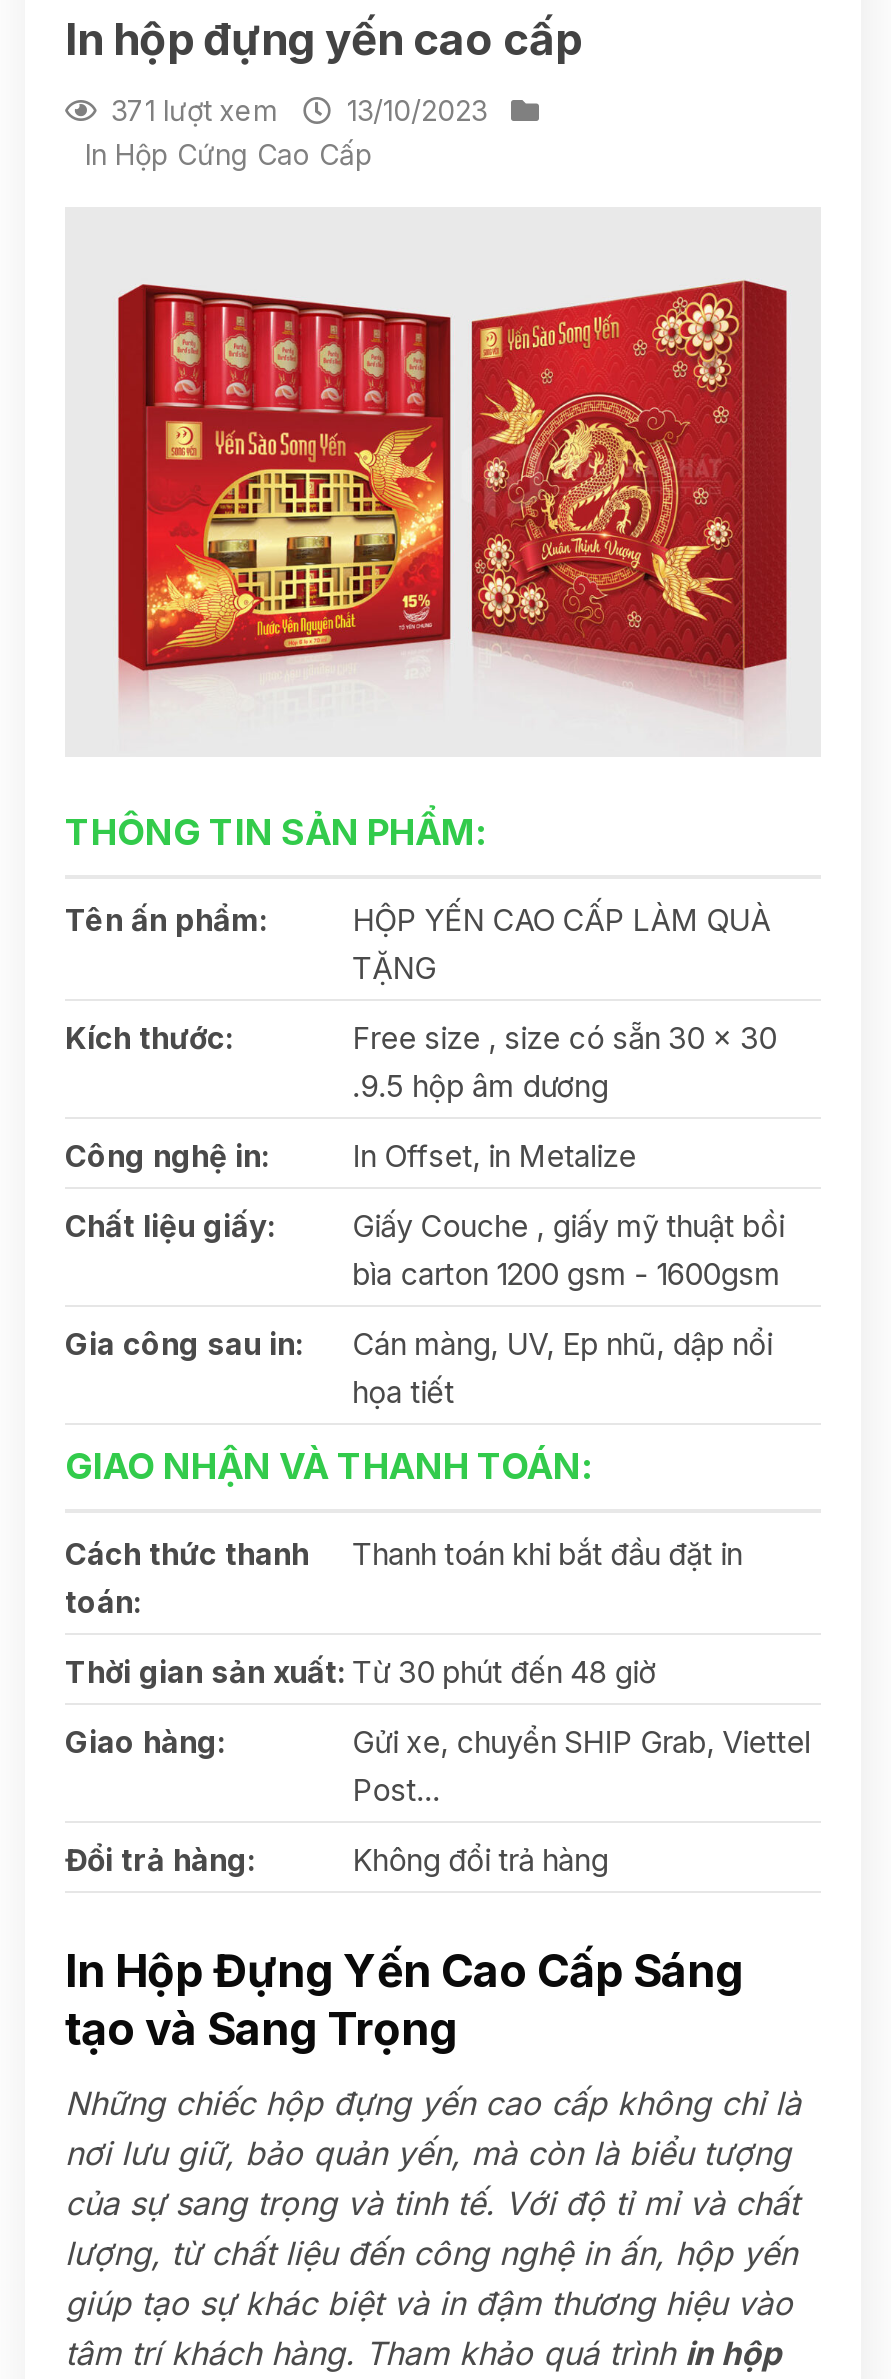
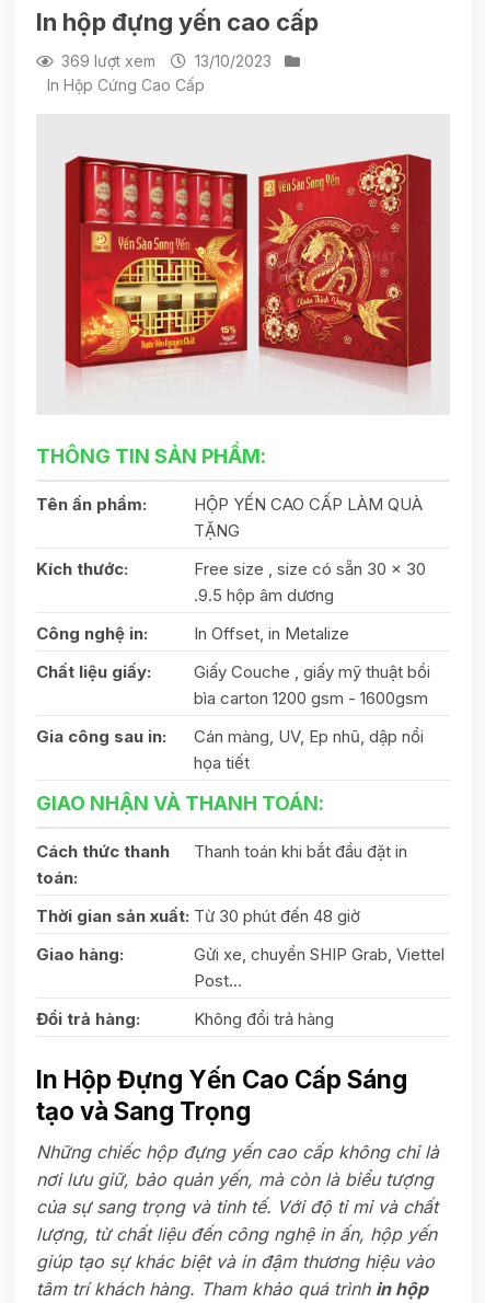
[103,93,487,127] 371 lượt xem 13/10/2023 -> [57,51,272,70] 369 lượt xem 13/10/2023

